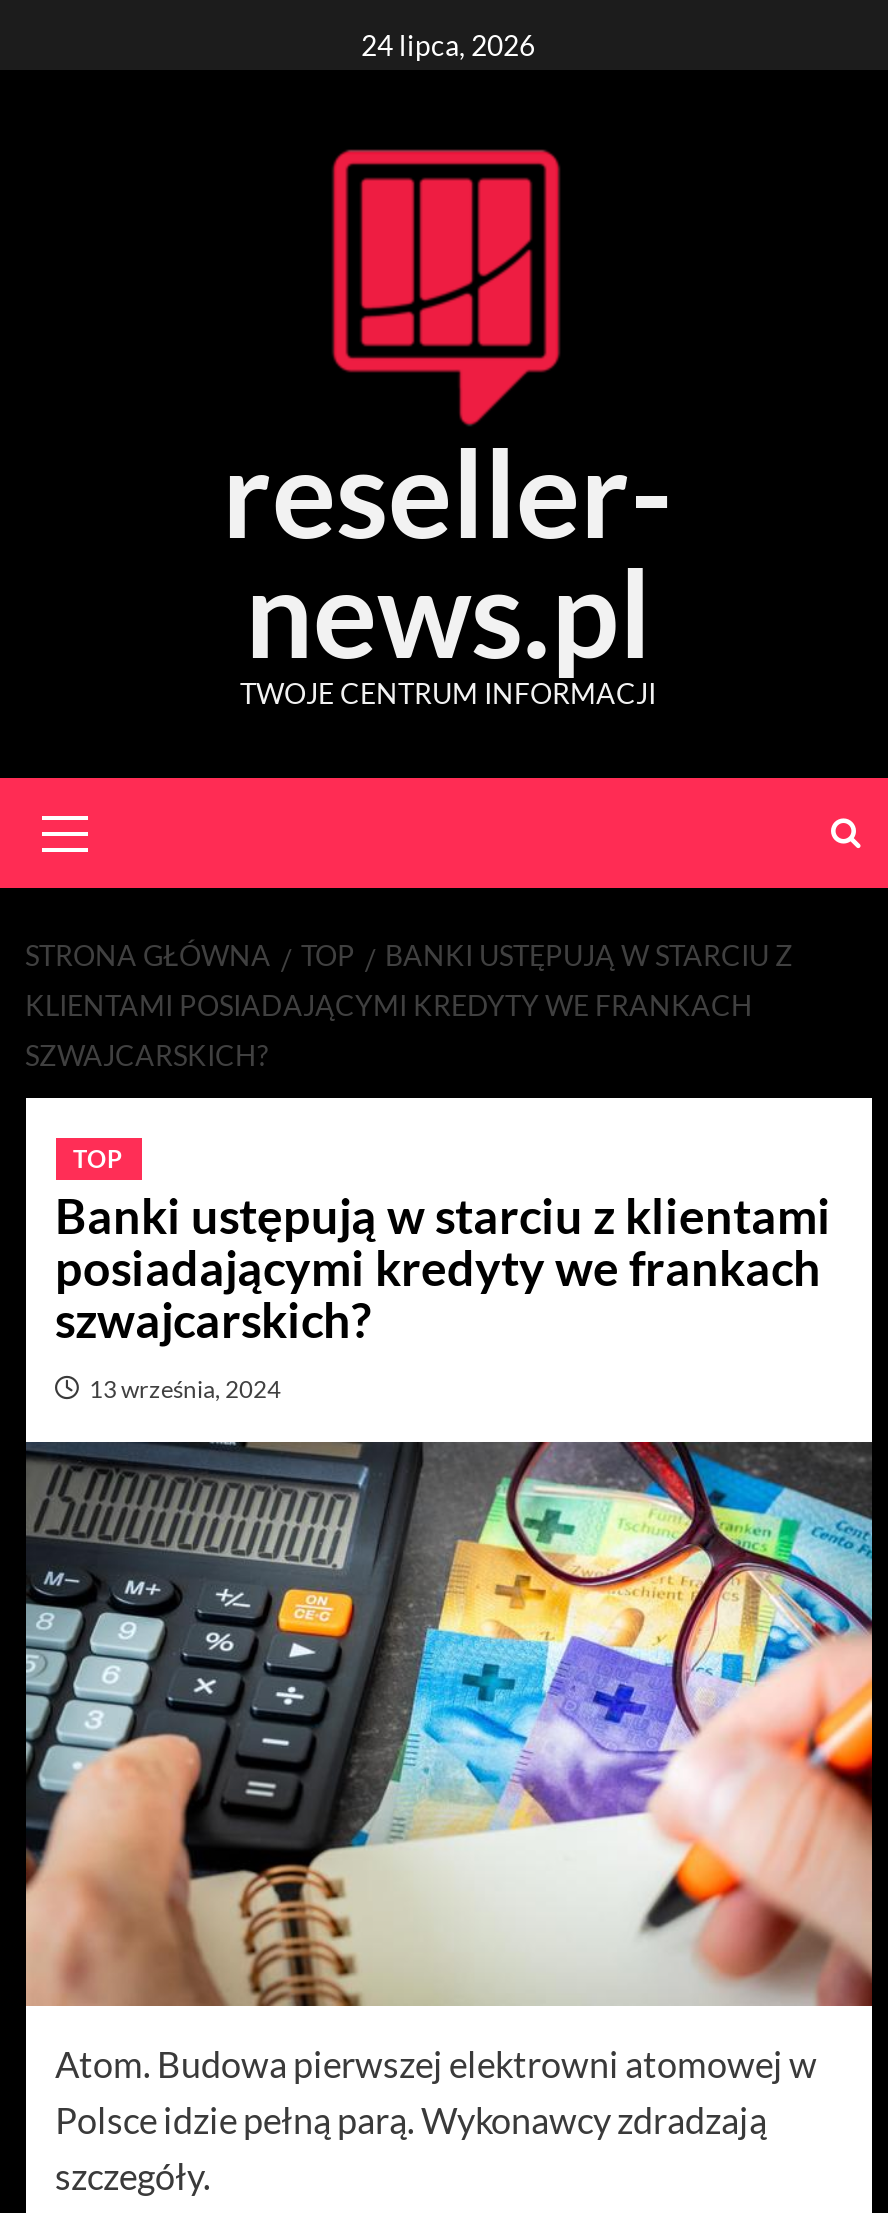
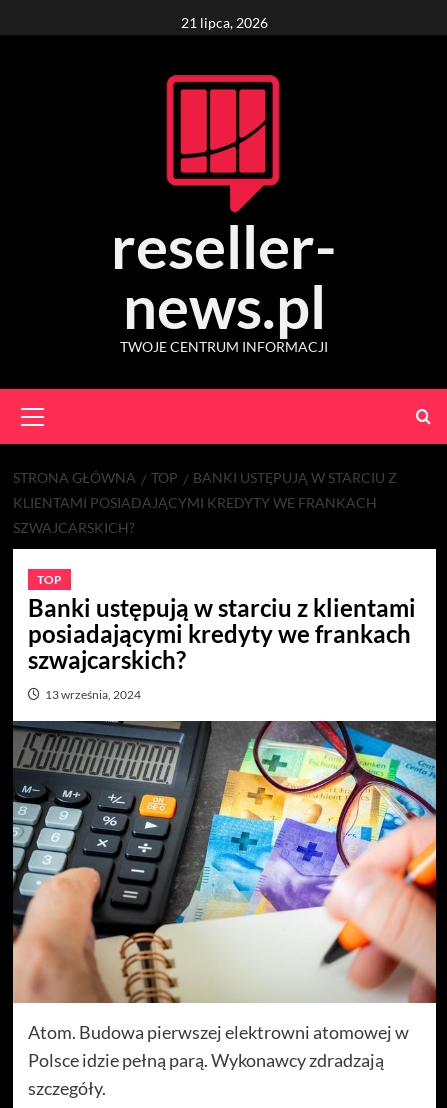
[361,28,535,62] 24 lipca, 2026 -> [180,14,267,31] 21 lipca, 2026

